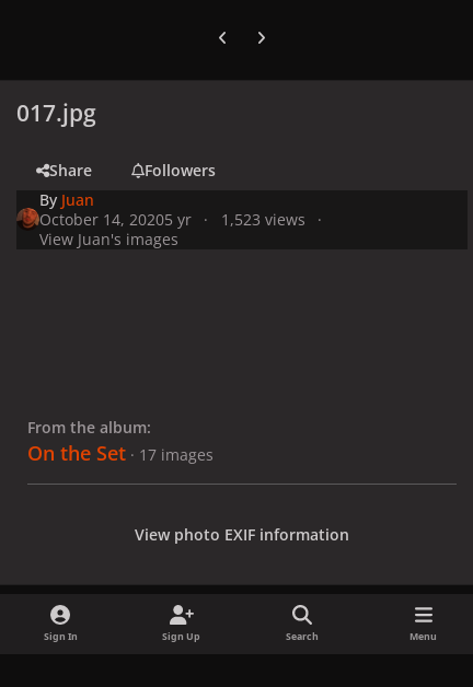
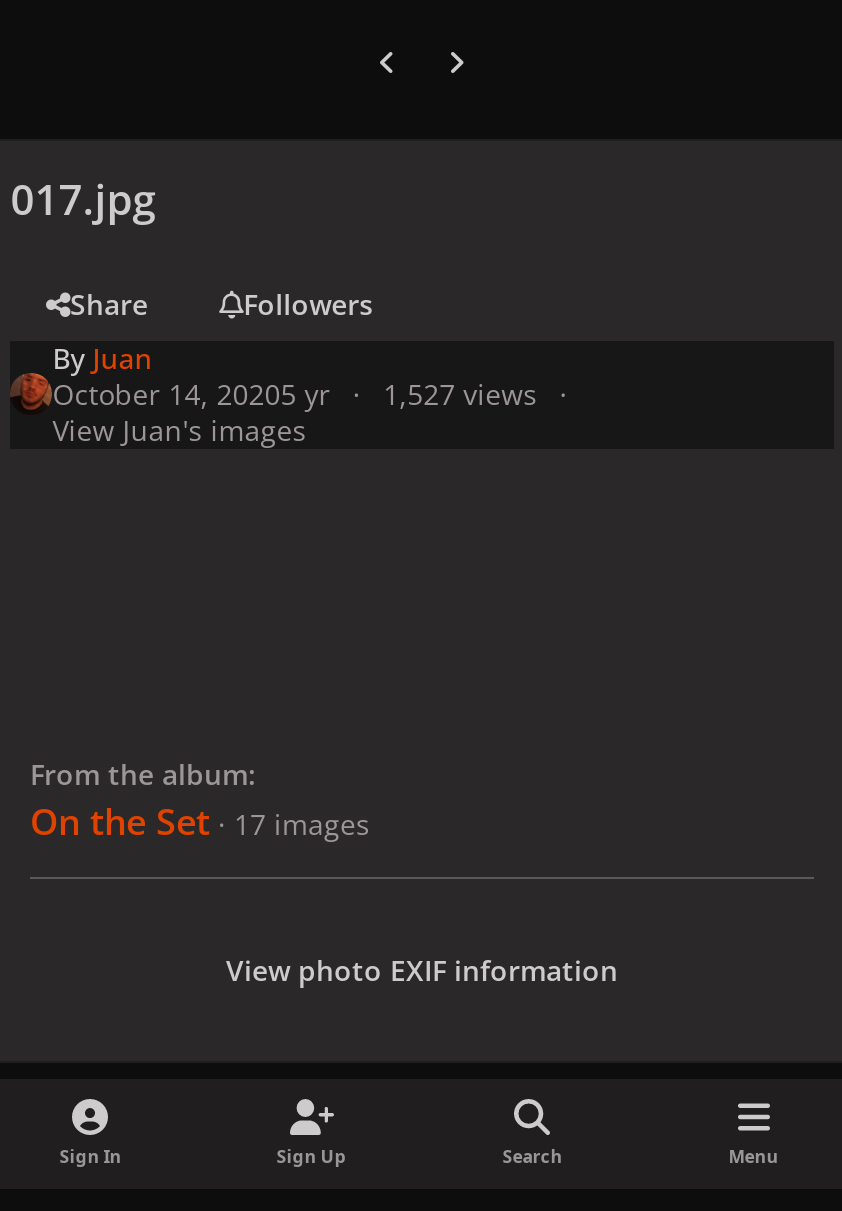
[40,208,305,229] October 14, 20205 yr 1,523 views -> [52,374,537,412] October 14, 20205 yr 1,527 views

